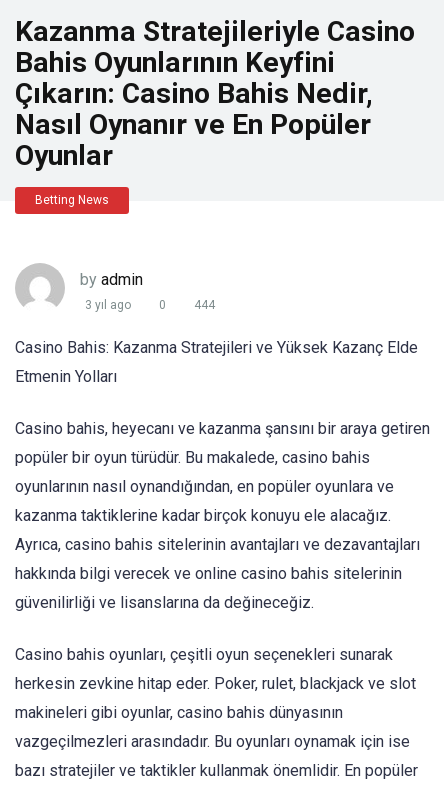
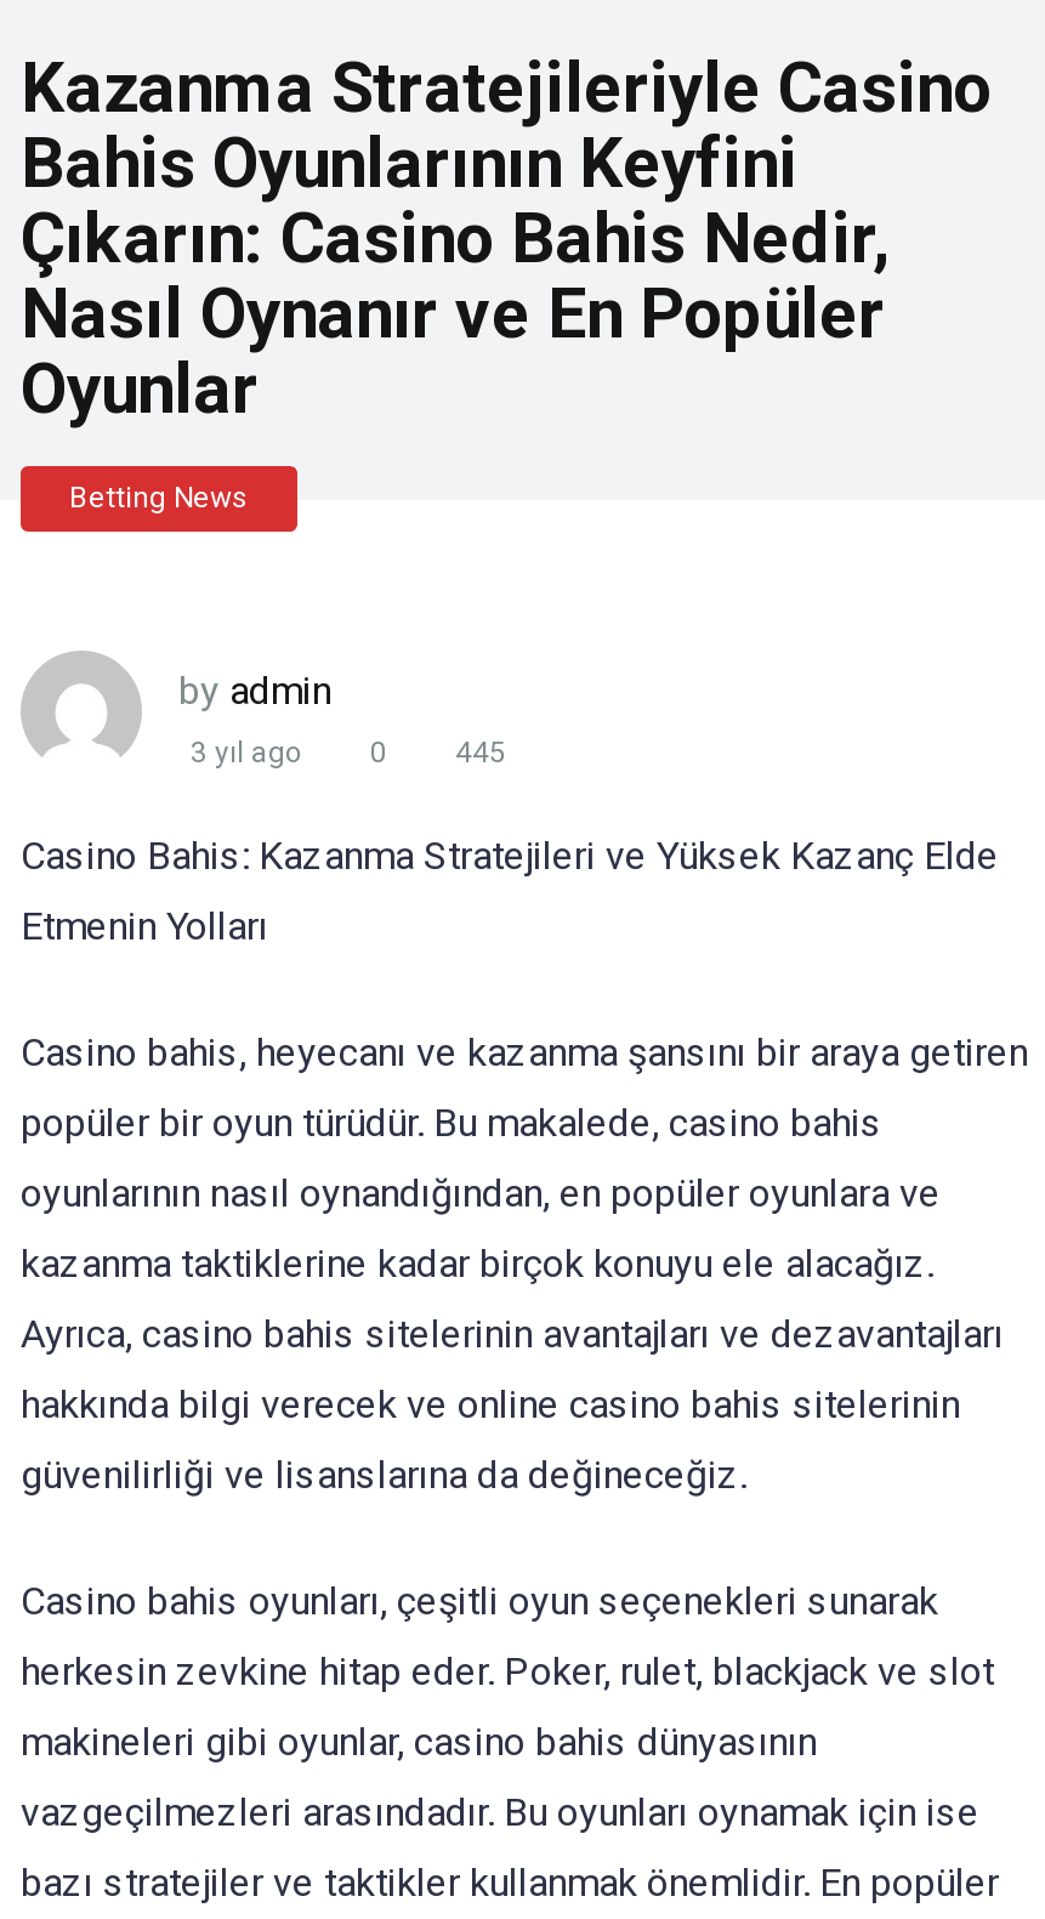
[85,298,215,312] 3 yıl ago 0 444 -> [191,736,506,770] 3 yıl ago 0 445

